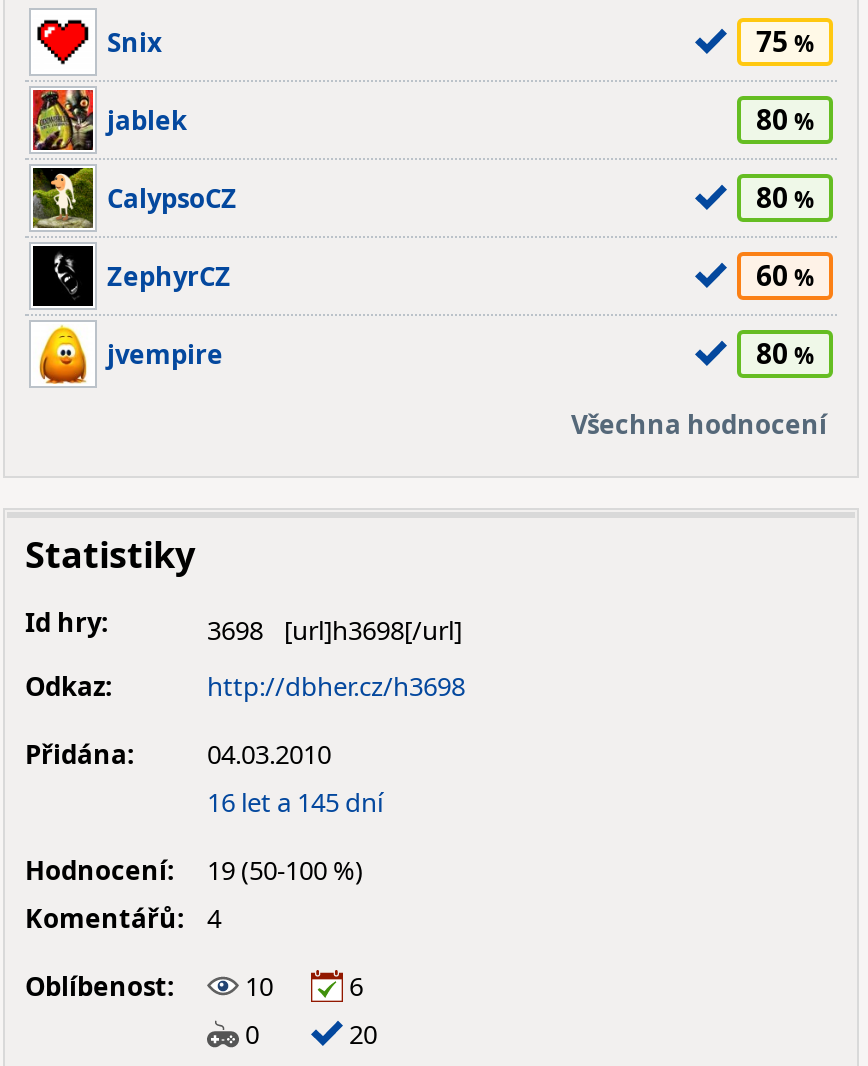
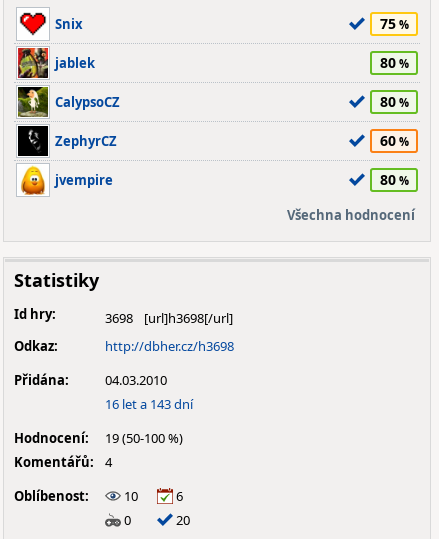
[207,784,383,820] 16 let a 145 dní -> [105,395,193,413] 16 let a 143 dní

